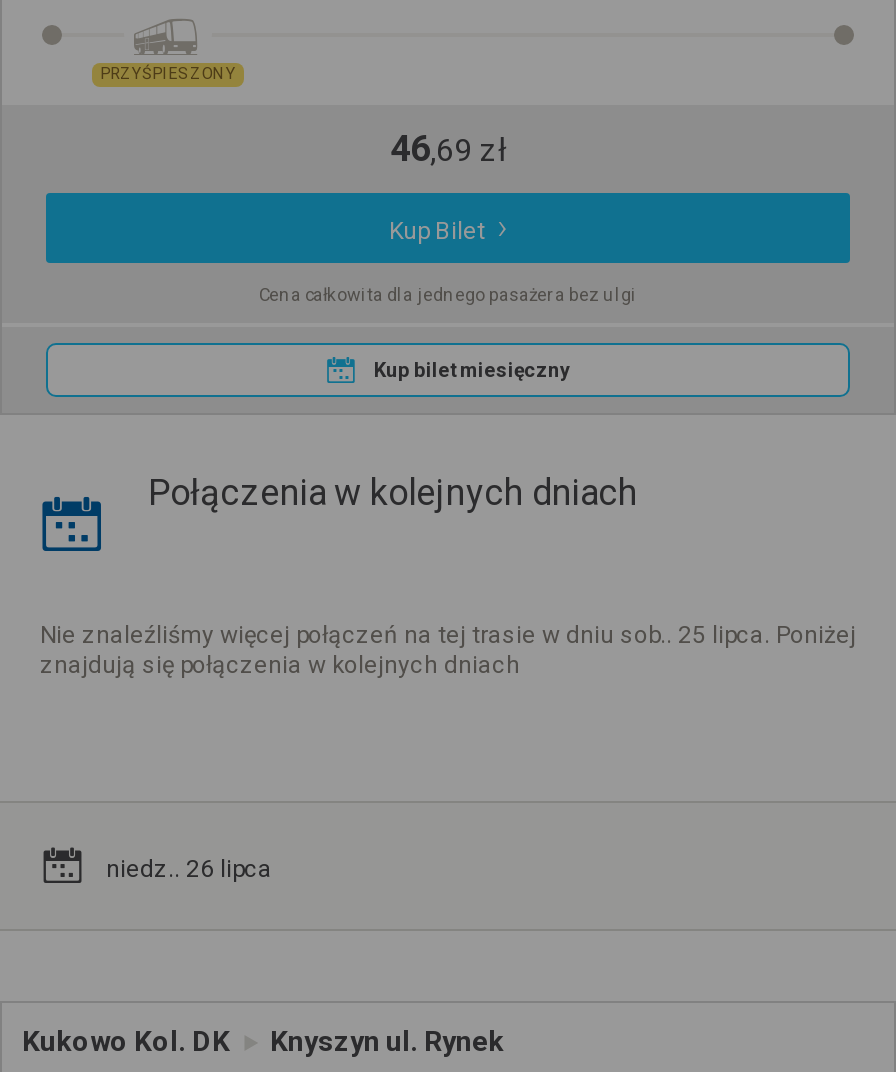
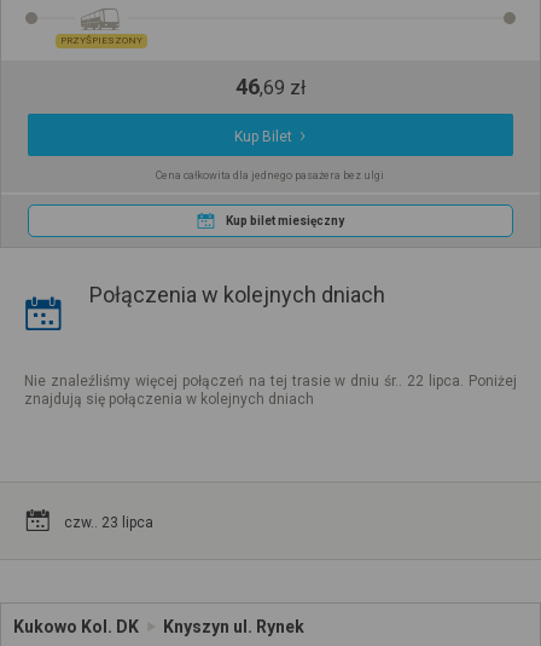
[40,622,856,650] Nie znaleźliśmy więcej połączeń na tej trasie w dniu sob.. 25 lipca. Poniżej -> [24,372,517,389] Nie znaleźliśmy więcej połączeń na tej trasie w dniu śr.. 22 lipca. Poniżej
[106,856,272,884] niedz.. 26 lipca -> [64,514,153,531] czw.. 23 lipca

